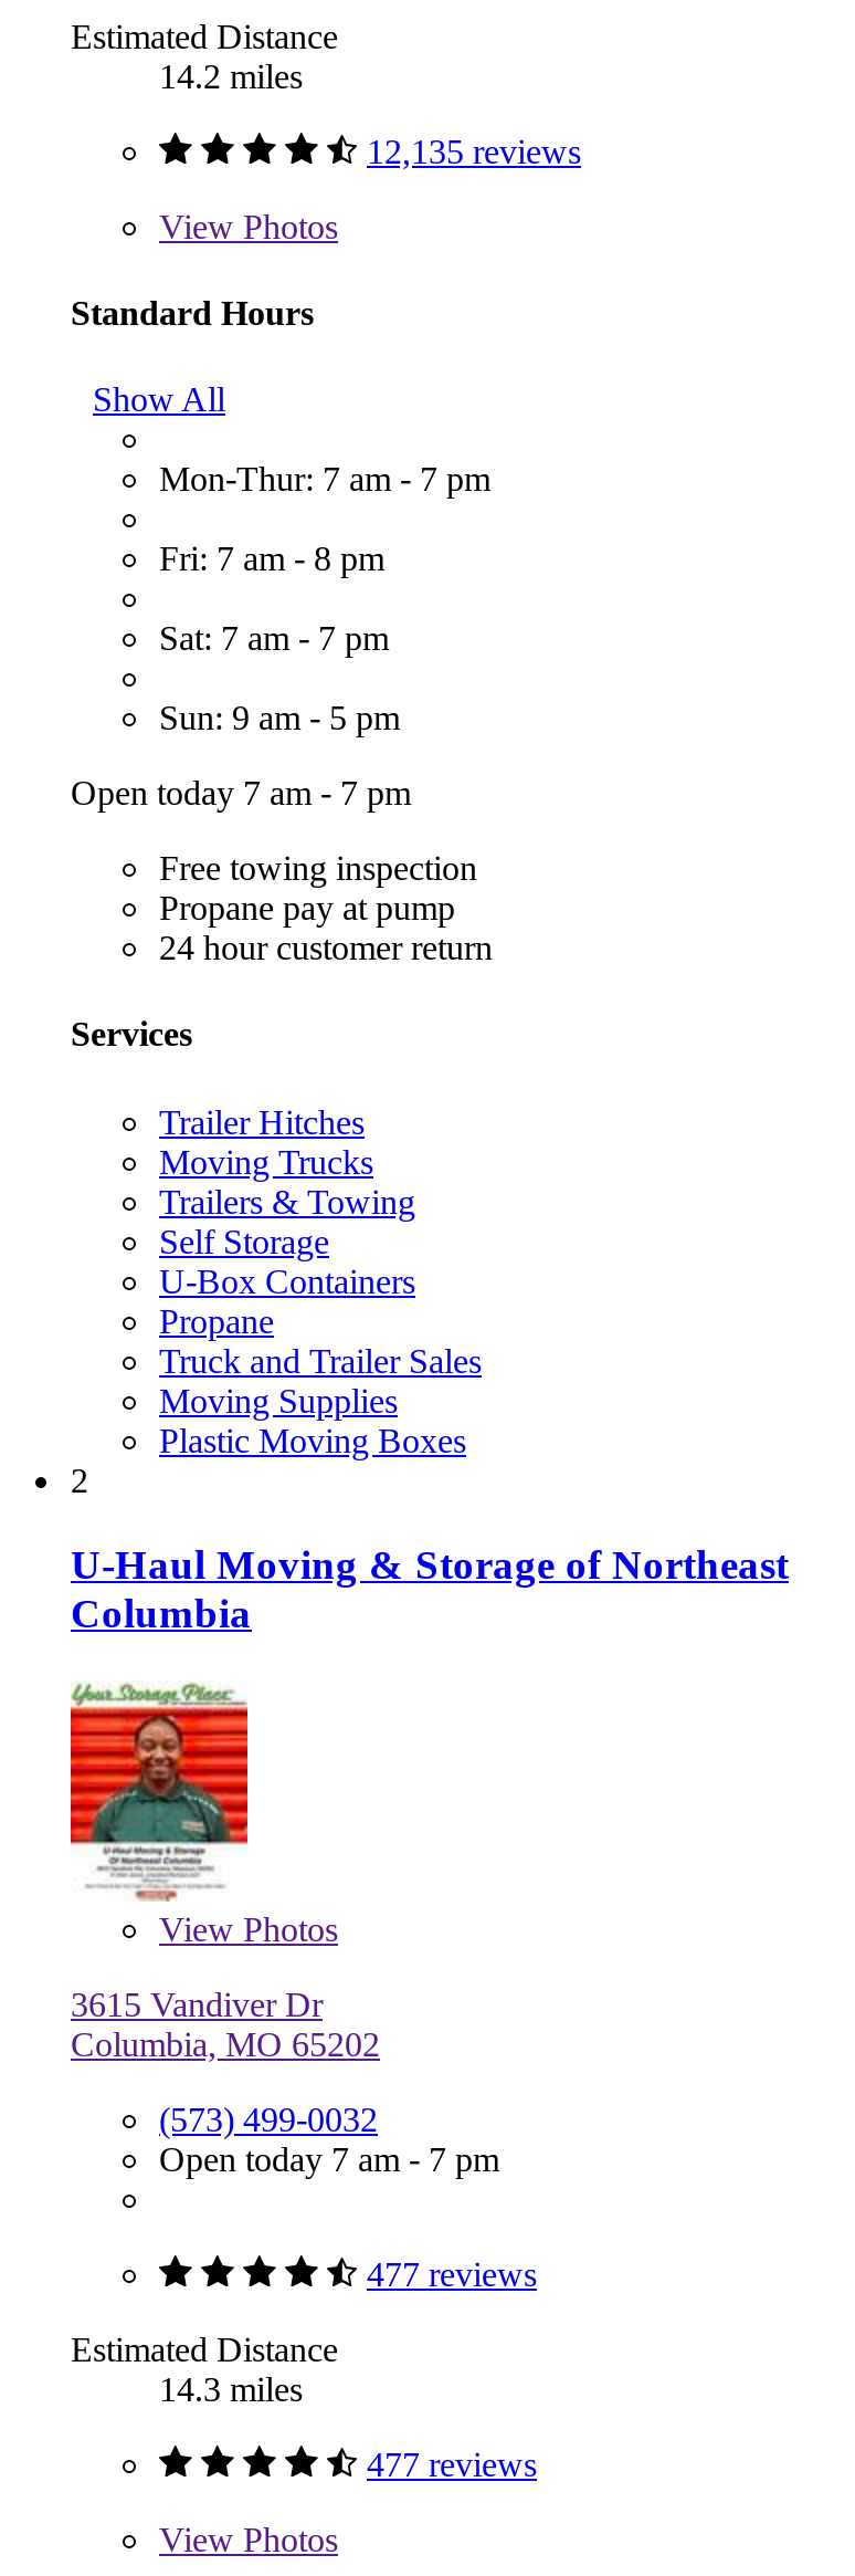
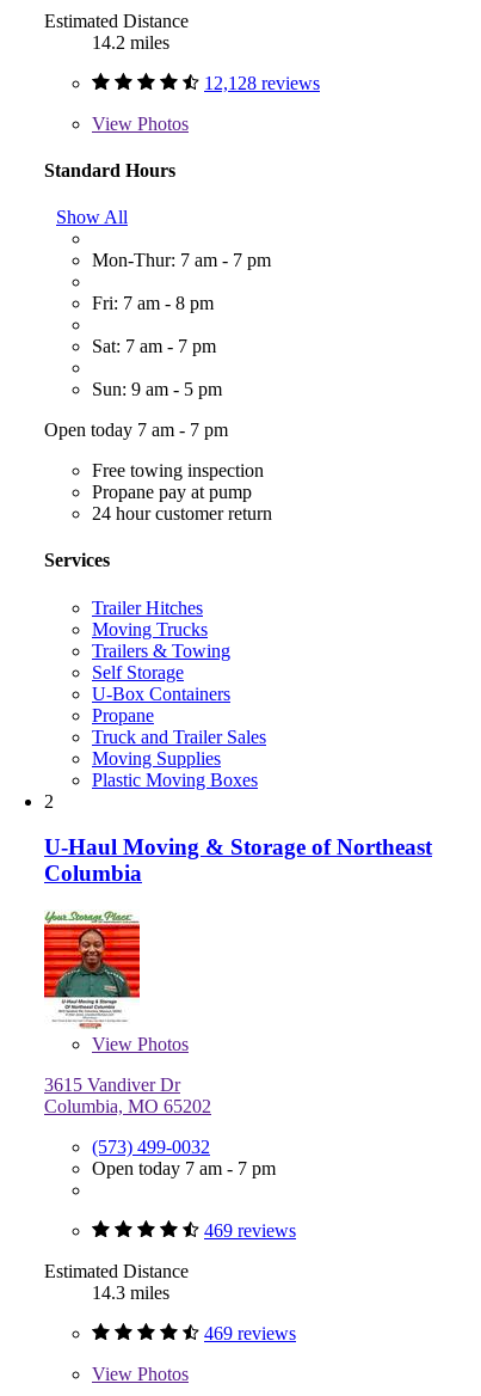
[367,132,581,169] 12,135 reviews -> [204,72,320,93] 12,128 reviews
[367,2255,537,2293] 477 reviews -> [204,1220,296,1241] 469 reviews
[367,2446,537,2483] 477 reviews -> [204,1323,296,1343] 469 reviews

